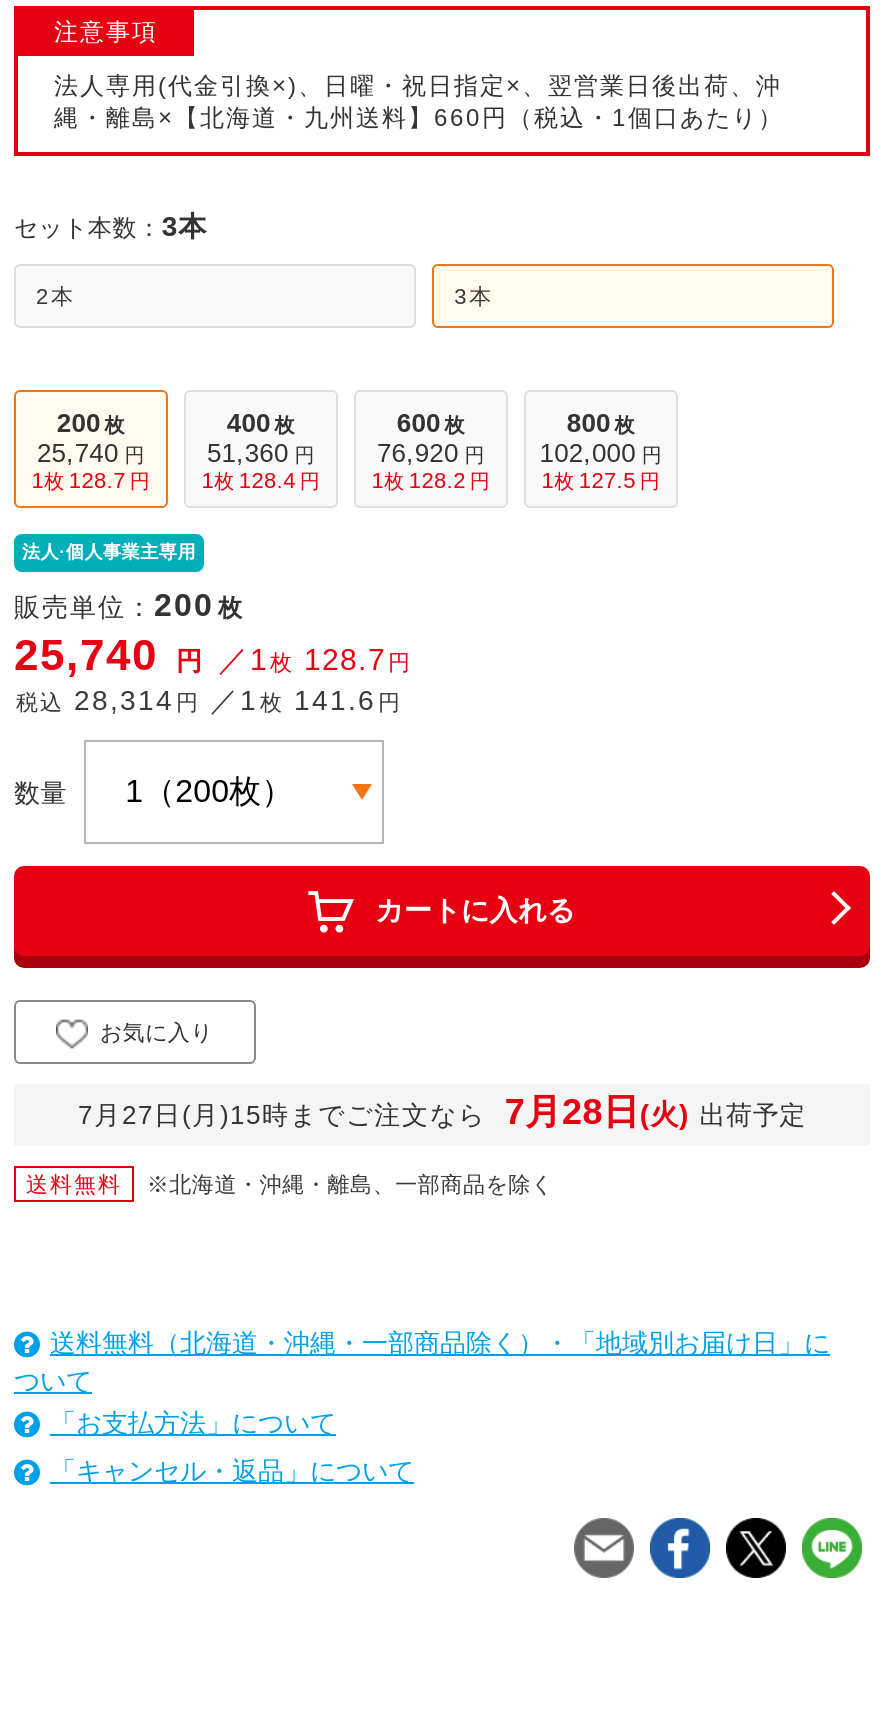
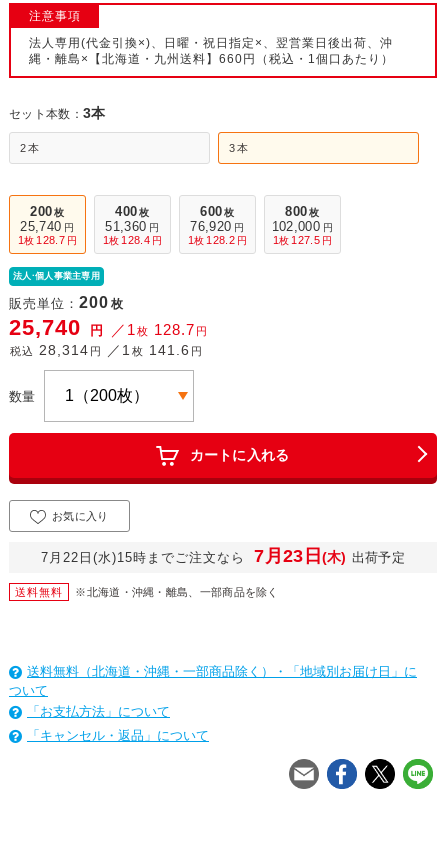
[78,1099,486,1129] 7月27日(月)15時までご注文なら -> [41,550,245,565] 7月22日(水)15時までご注文なら
[505,1091,806,1131] 7月28日(火) 出荷予定 -> [254,546,405,566] 7月23日(木) 出荷予定

